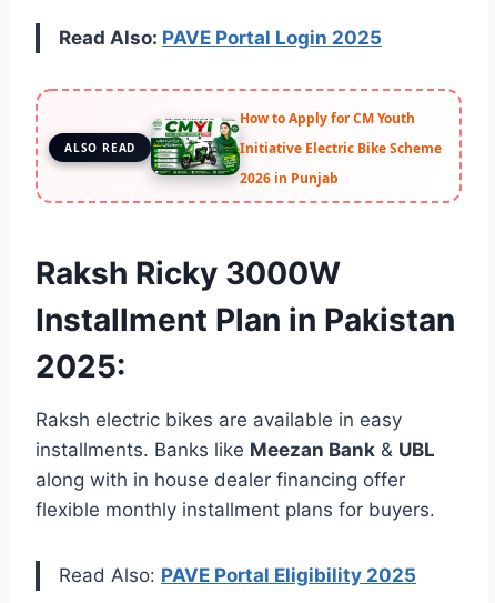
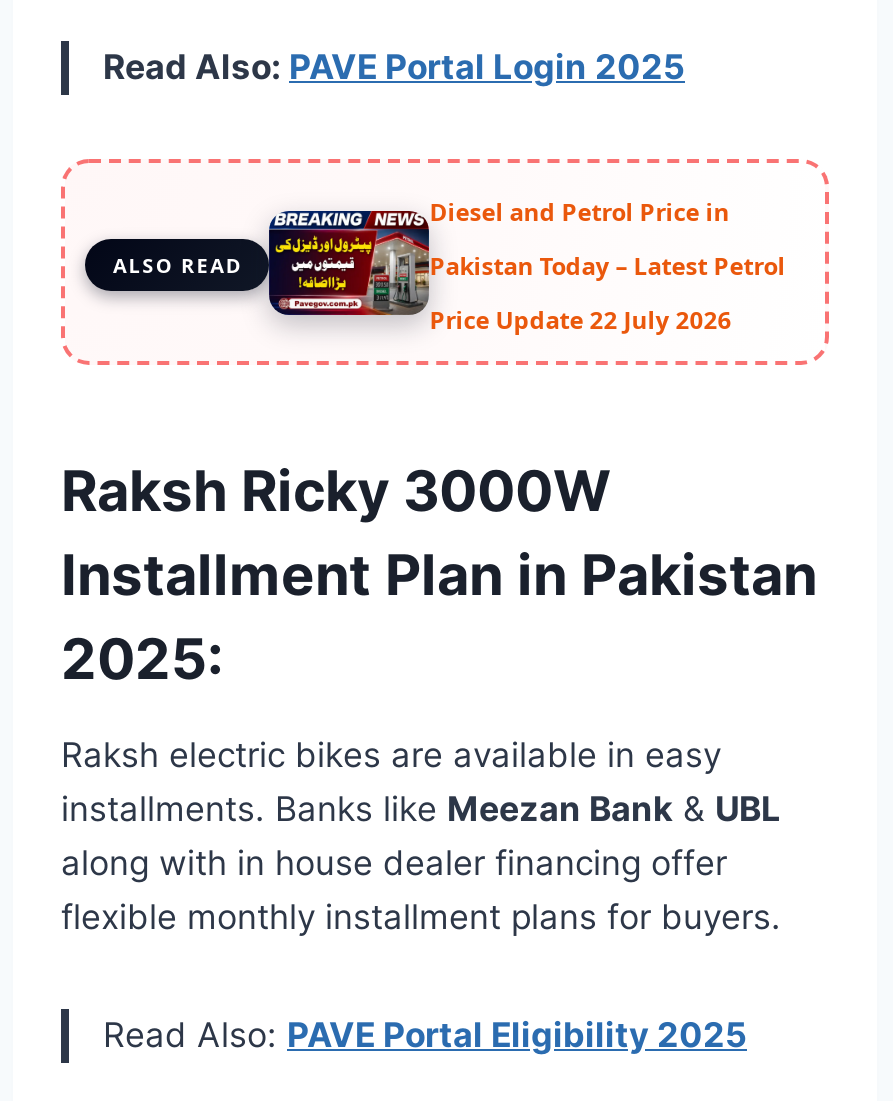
[151,109,415,177] [image] | How to Apply for CM Youth -> [267,195,729,317] [image] | Diesel and Petrol Price in
[240,139,442,158] Initiative Electric Bike Scheme -> [429,249,785,283] Pakistan Today – Latest Petrol
[240,169,339,188] 2026 in Punjab -> [429,303,731,337] Price Update 22 July 2026

